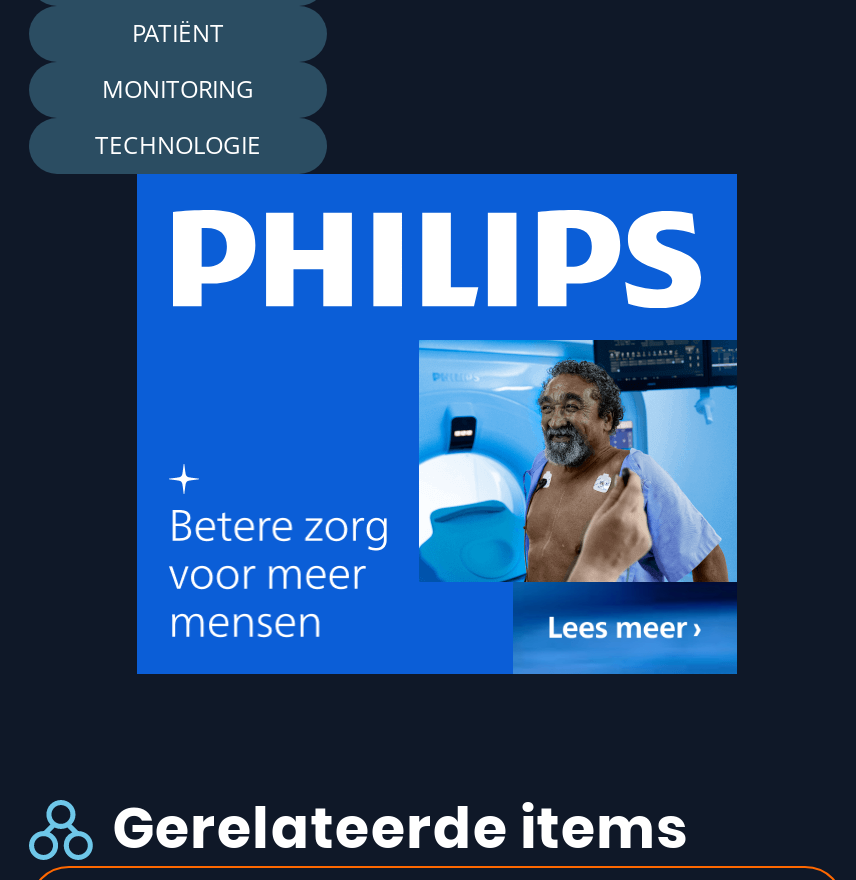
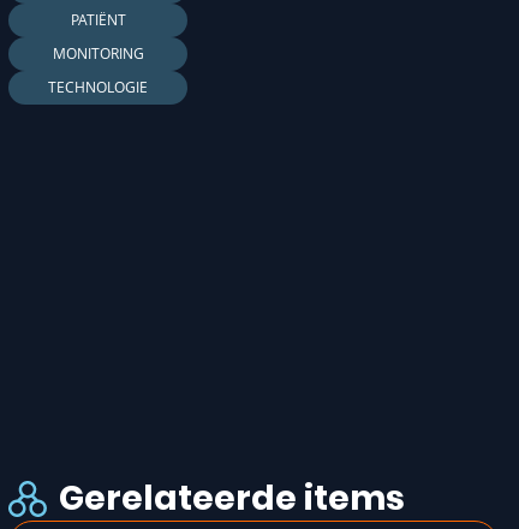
[135,172,739,676] [image] -> none

